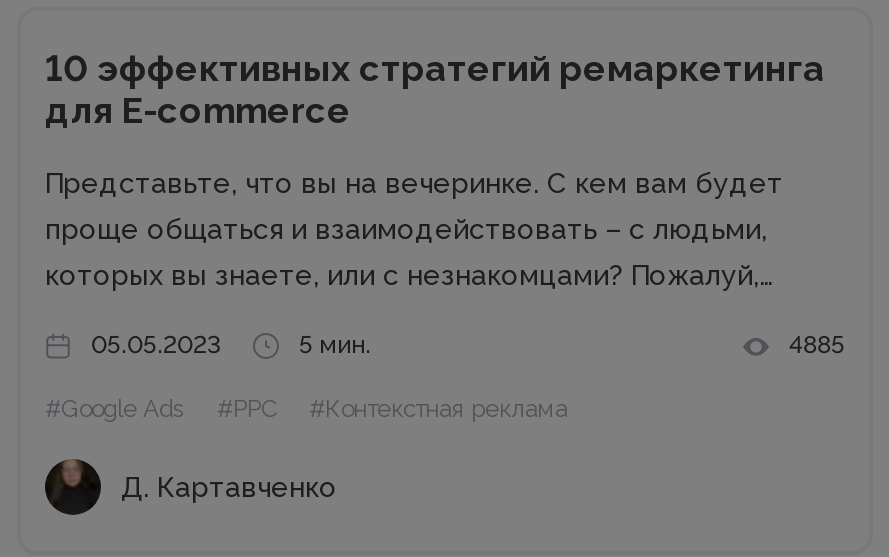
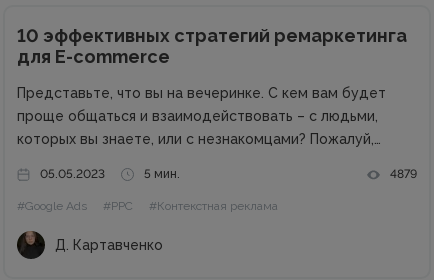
[789,331,845,359] 4885 -> [390,167,417,181] 4879

